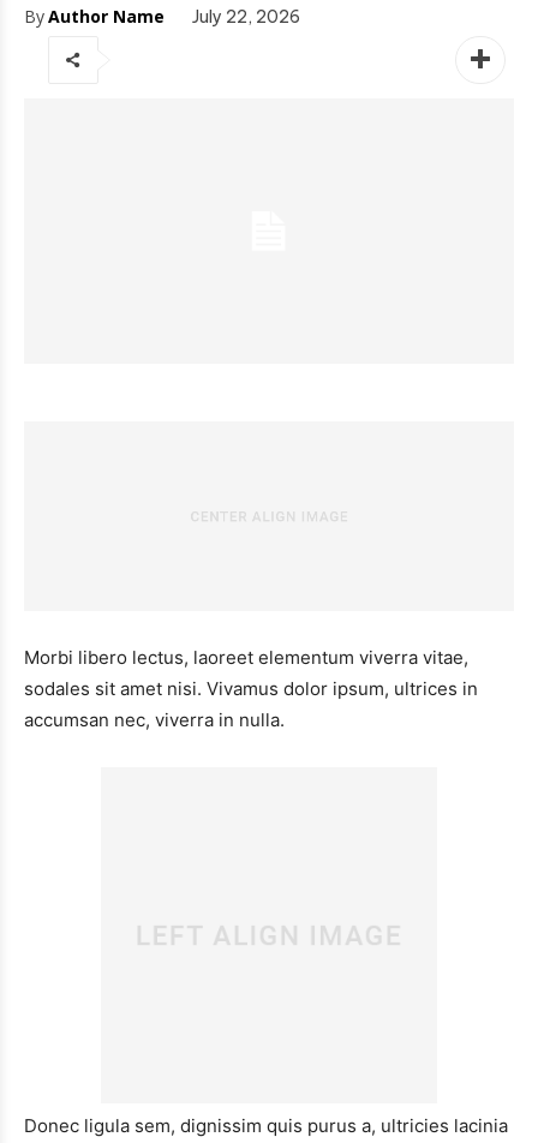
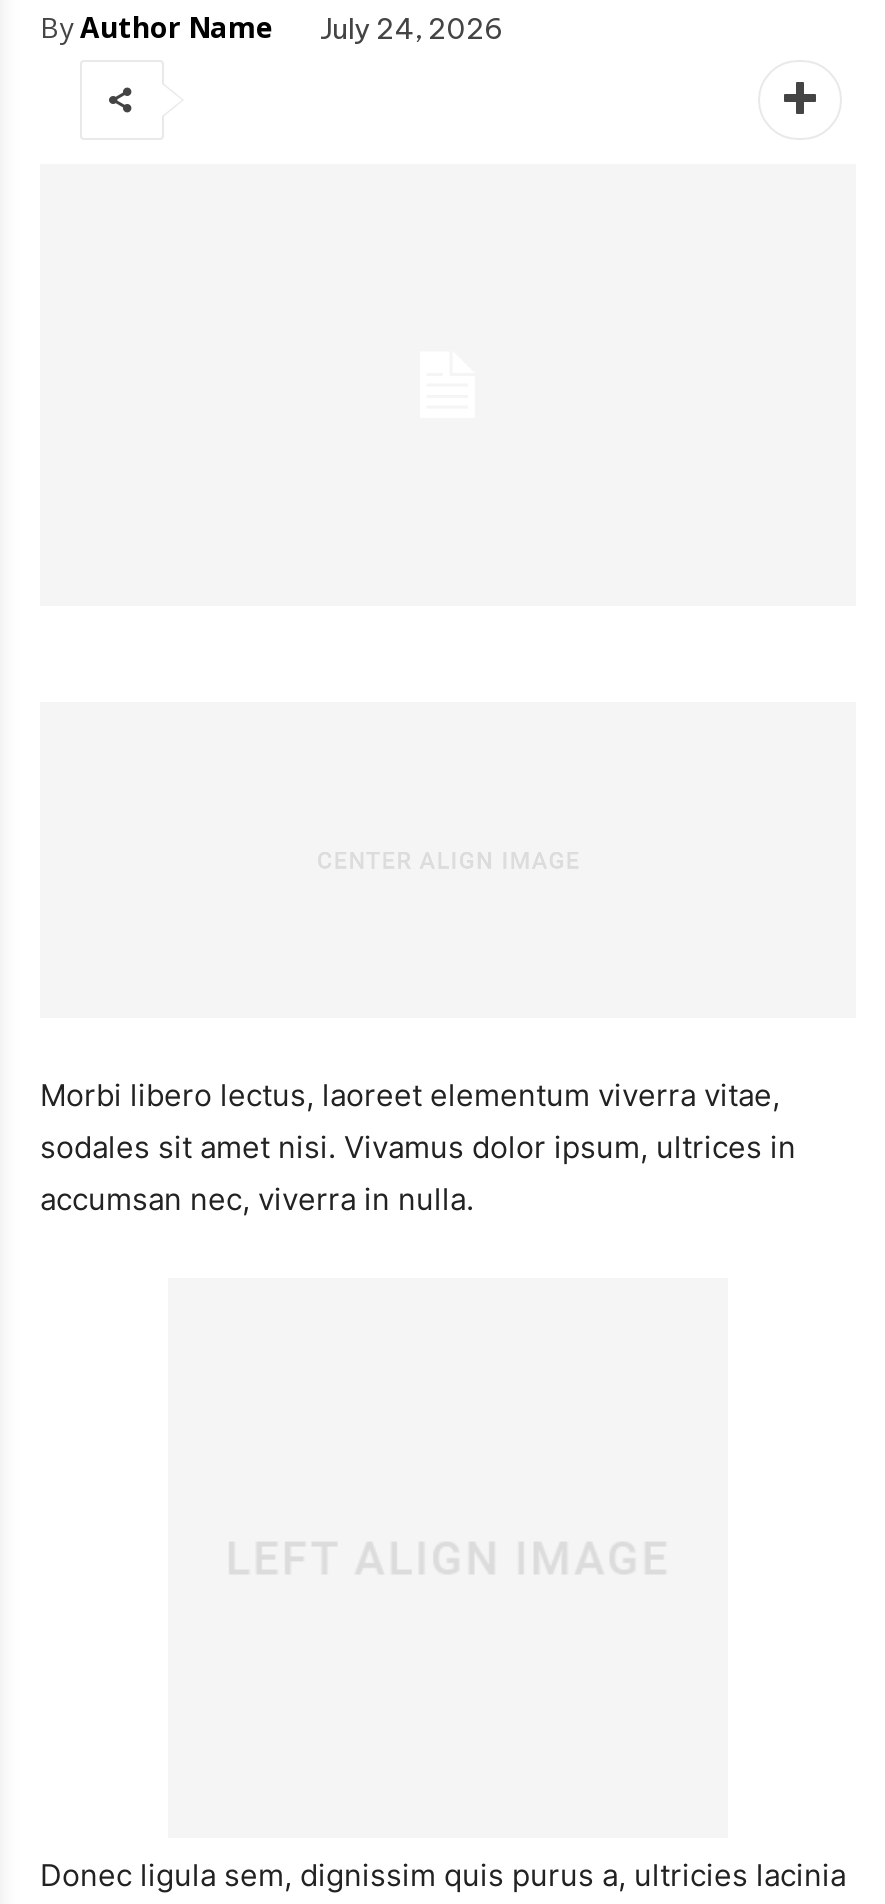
[24,5,300,28] By Author Name July 22, 2026 -> [40,8,502,47] By Author Name July 24, 2026

